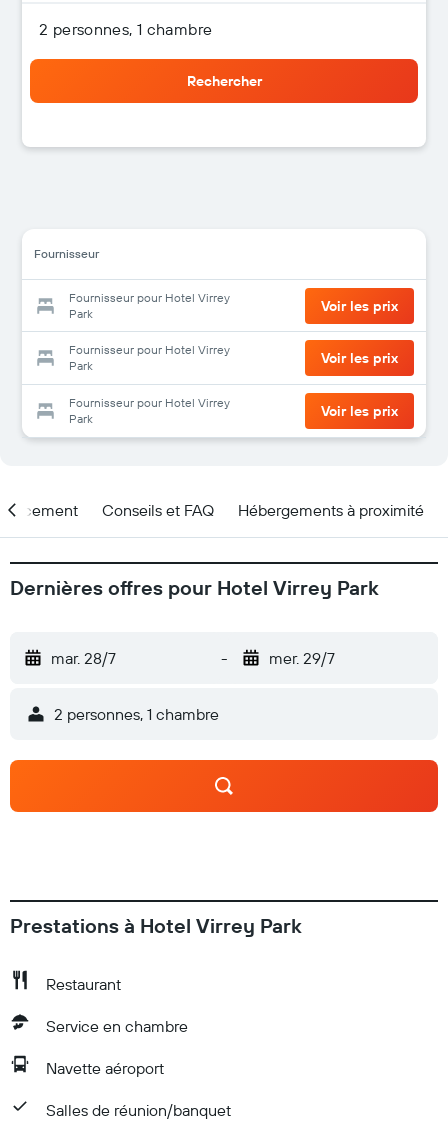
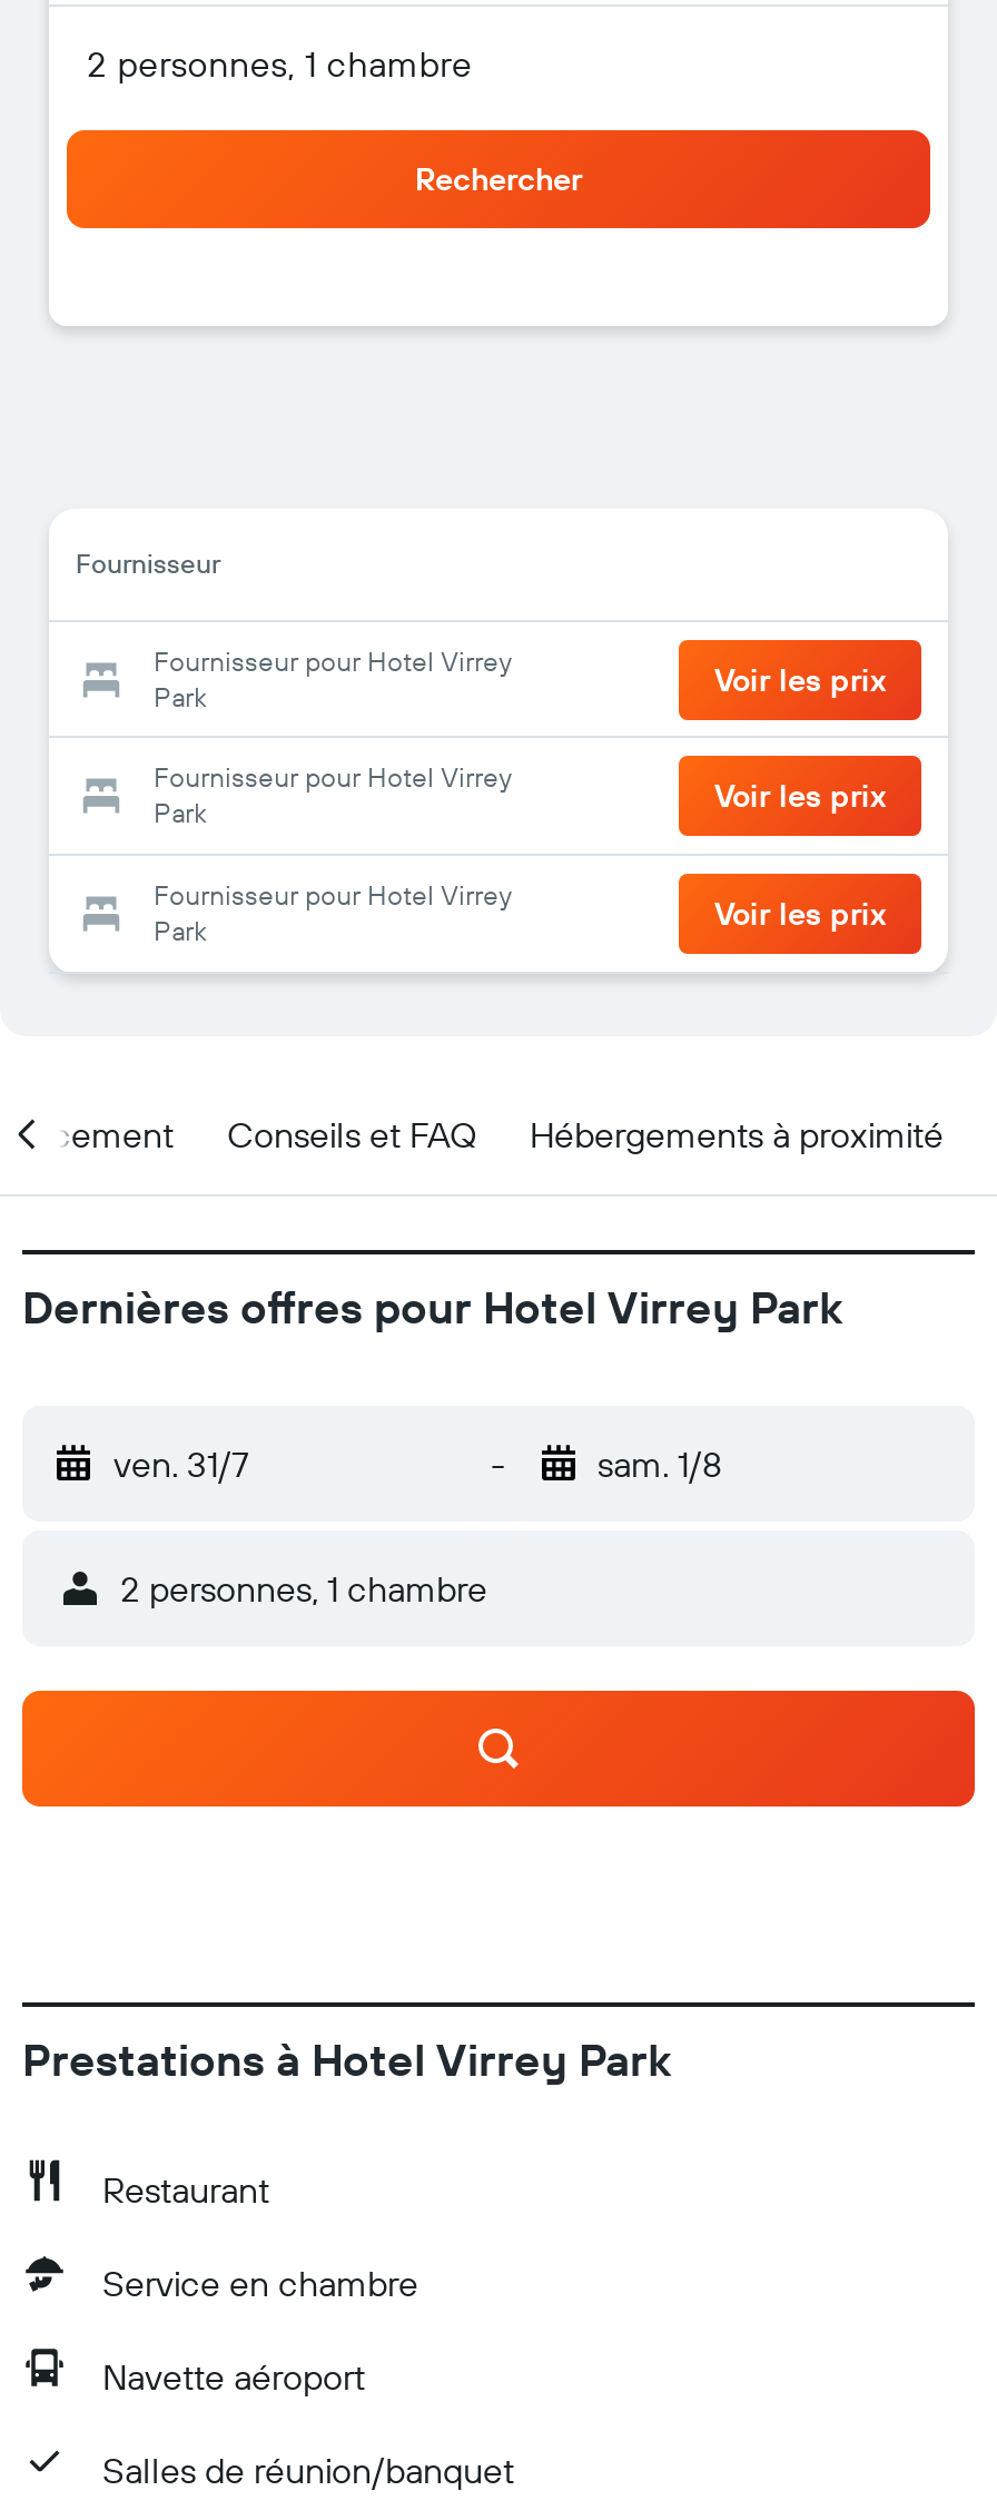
[51,648,116,668] mar. 28/7 -> [113,1441,249,1486] ven. 31/7
[268,648,334,668] mer. 29/7 -> [598,1441,722,1486] sam. 1/8

